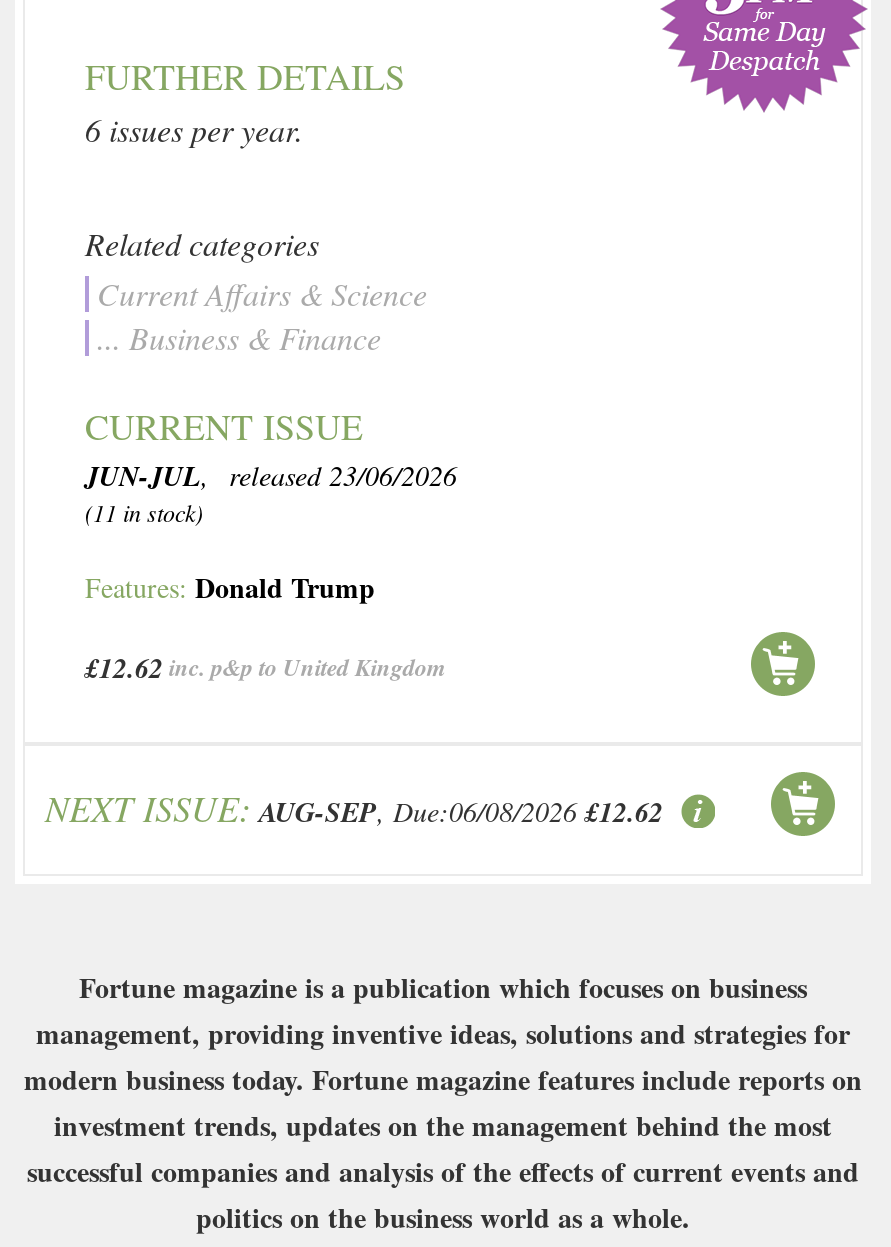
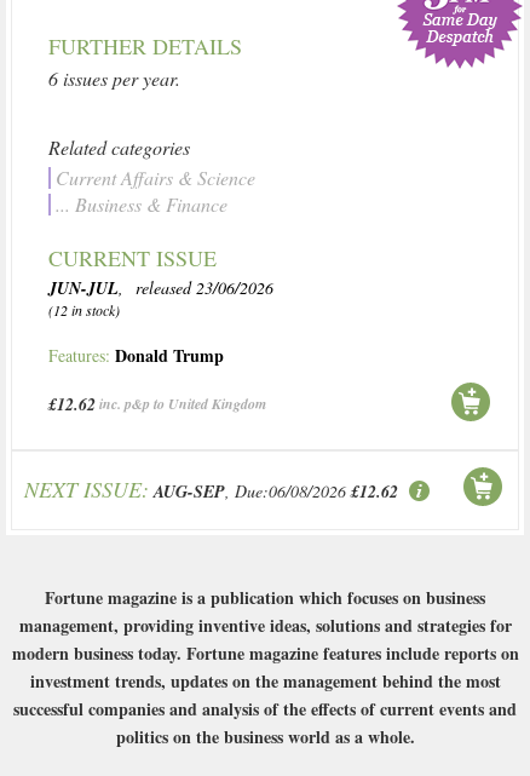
[85,497,203,529] (11 in stock) -> [48,301,120,320] (12 in stock)

